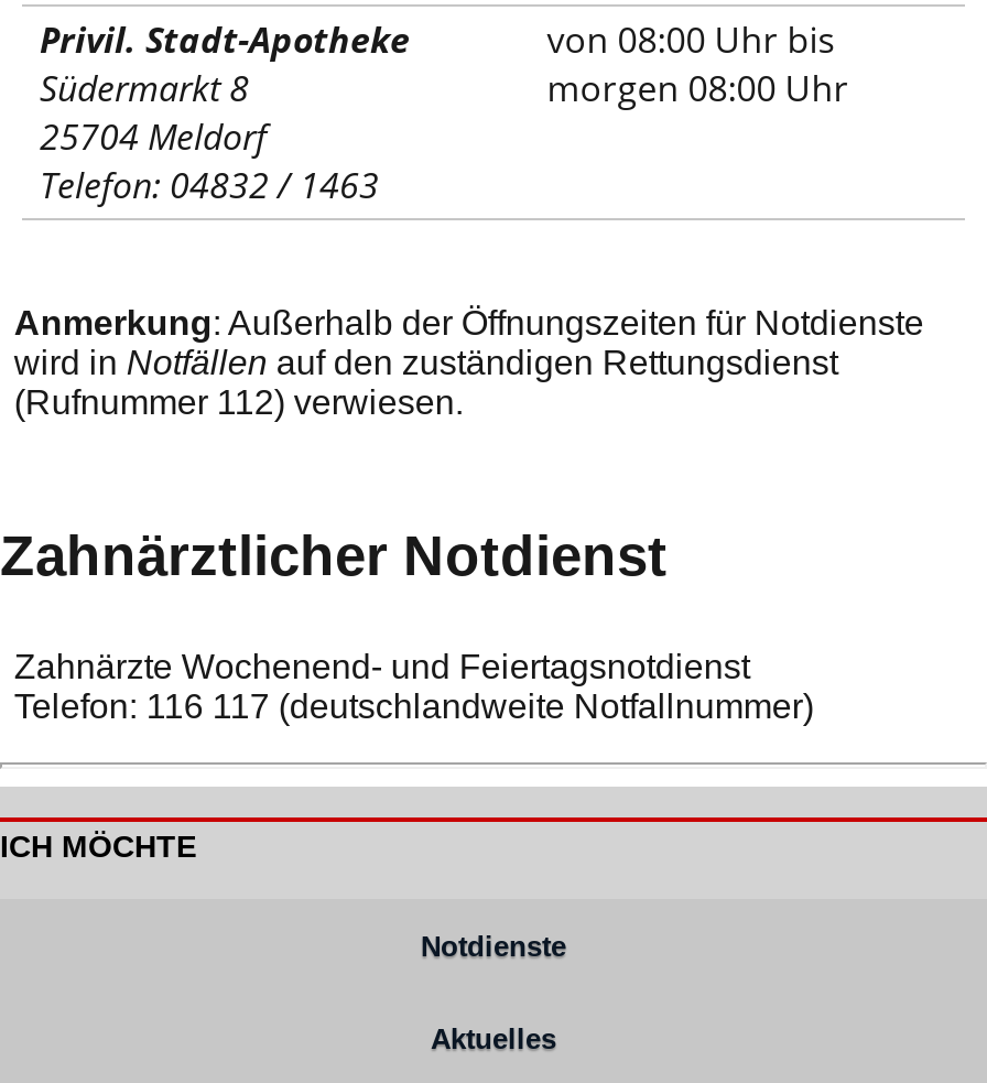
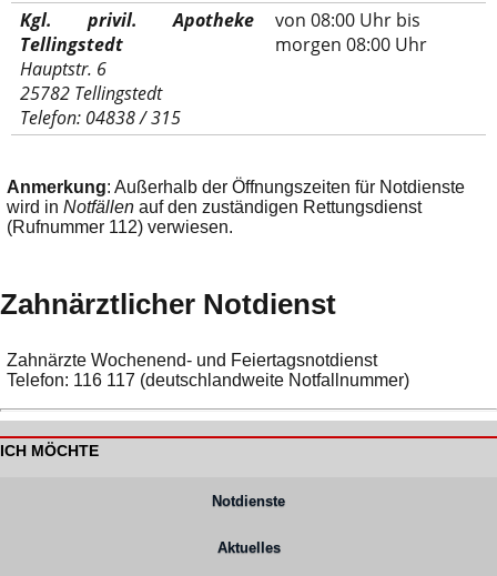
[40,15,410,209] Privil. Stadt-Apotheke | Südermarkt 8 | 25704 Meldorf | Telefon: 04832 / 1463 -> [20,8,254,130] Kgl. privil. Apotheke | Tellingstedt | Hauptstr. 6 | 25782 Tellingstedt | Telefon: 04838 / 315

